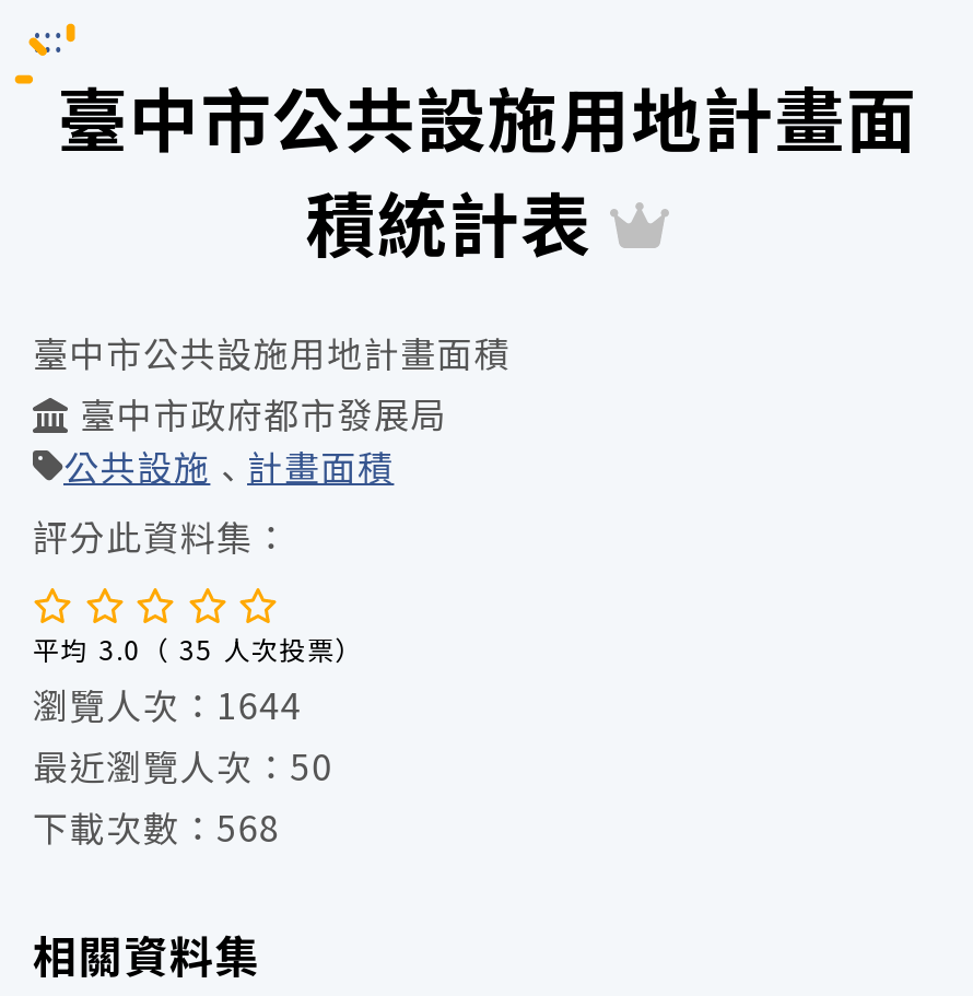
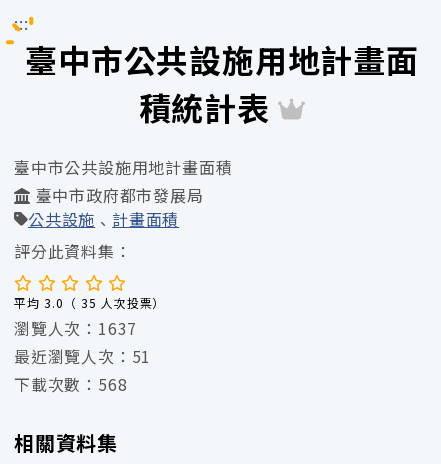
[33,677,302,730] 瀏覽人次：1644 -> [14,316,137,340] 瀏覽人次：1637
[33,738,333,791] 最近瀏覽人次：50 -> [14,344,151,368] 最近瀏覽人次：51

